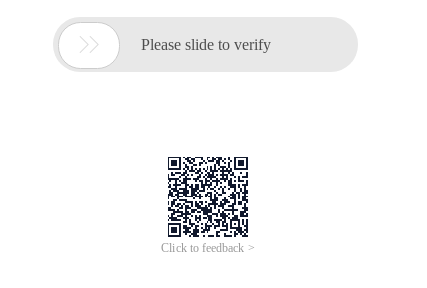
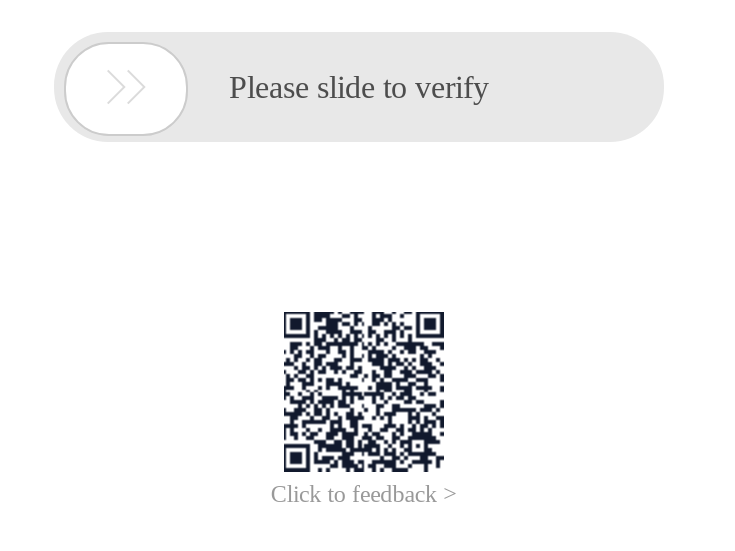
[167,156,249,238] [image] -> [284,310,446,474] [image]

